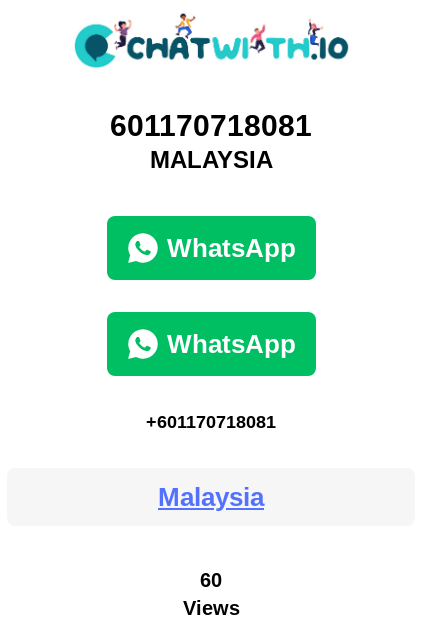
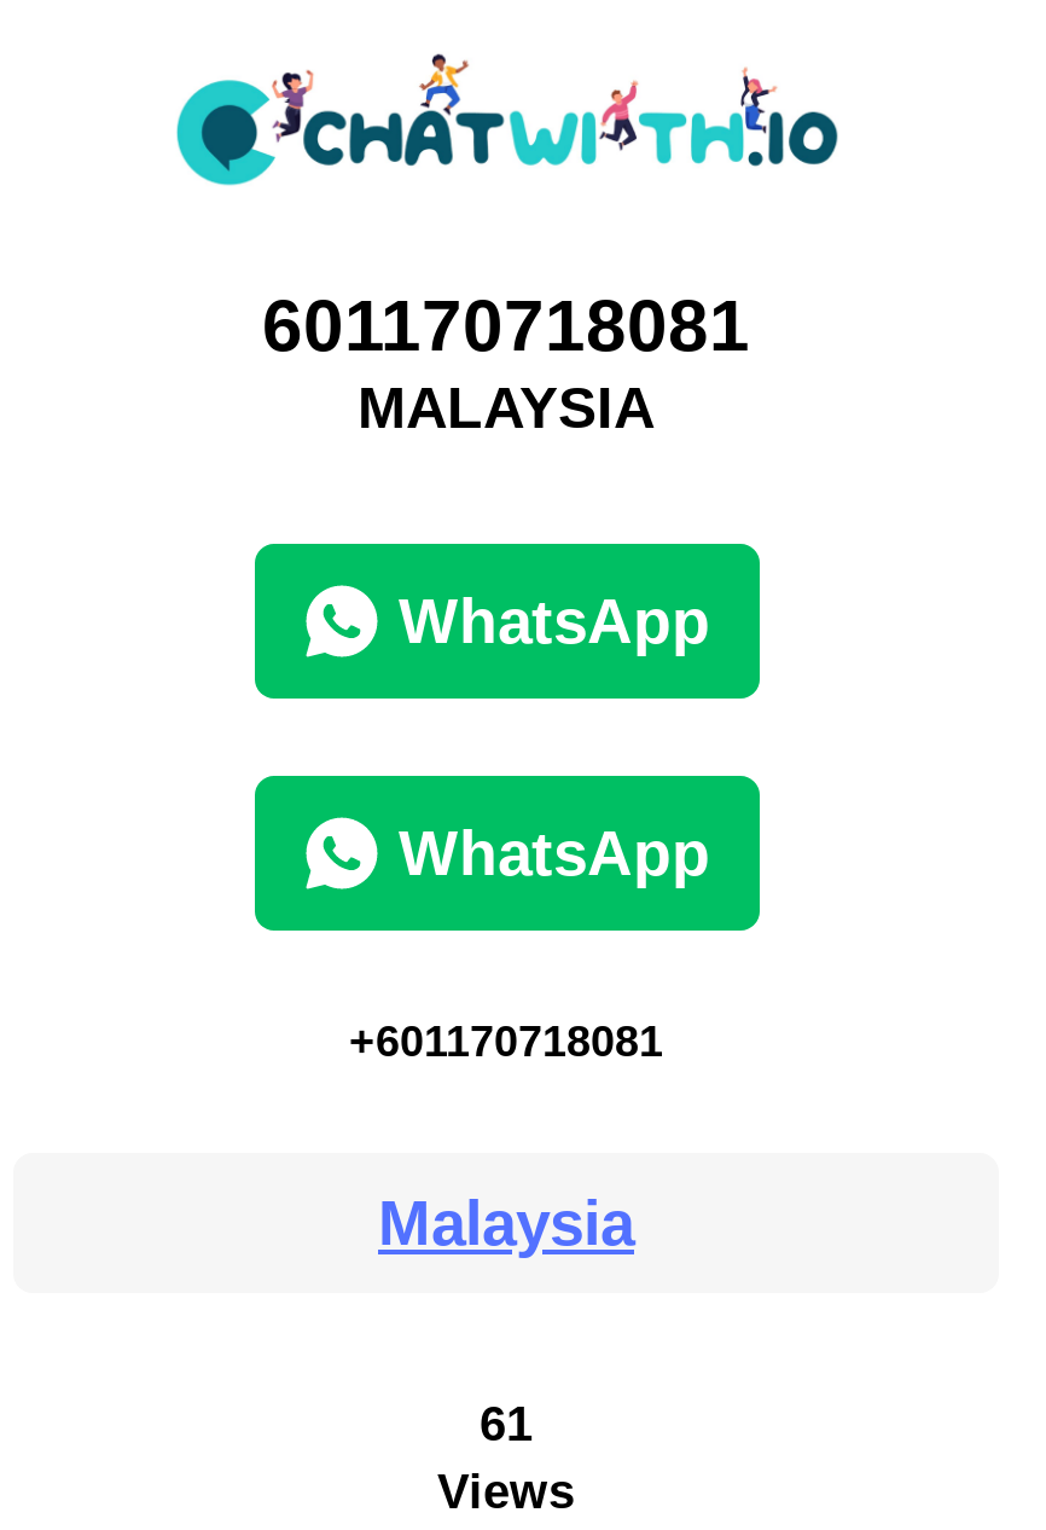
[200,569,222,591] 60 -> [480,1397,533,1450] 61

